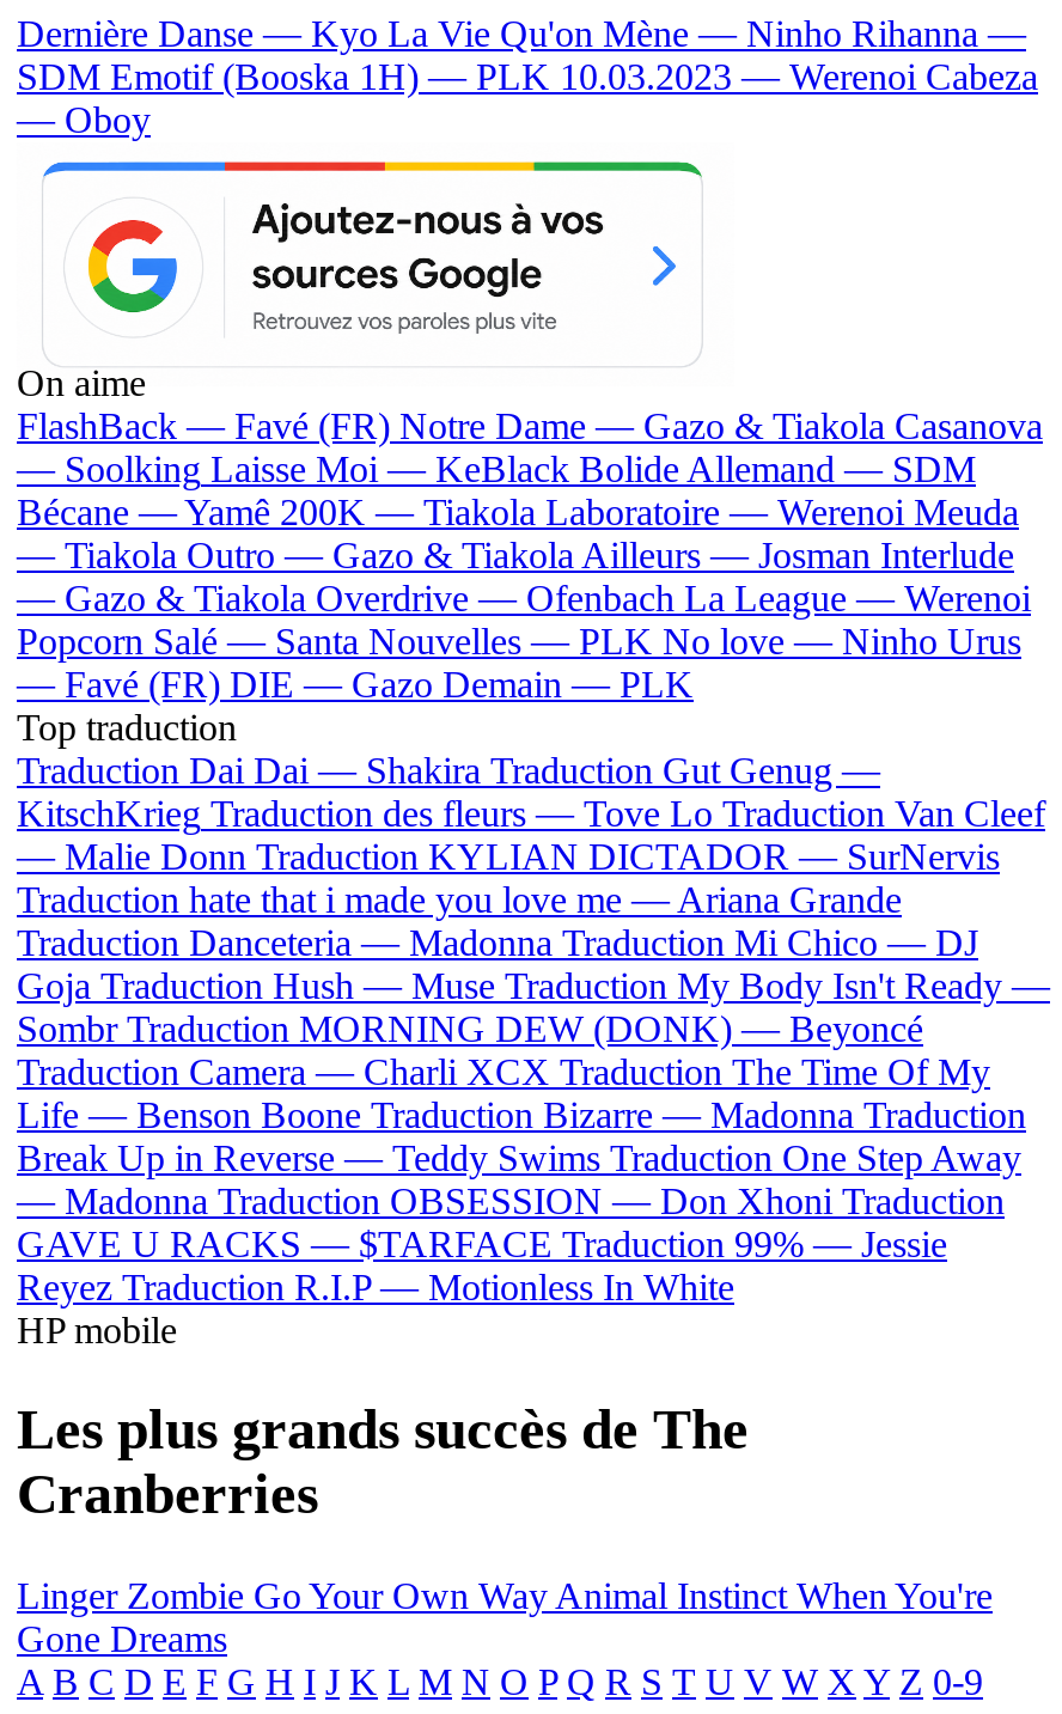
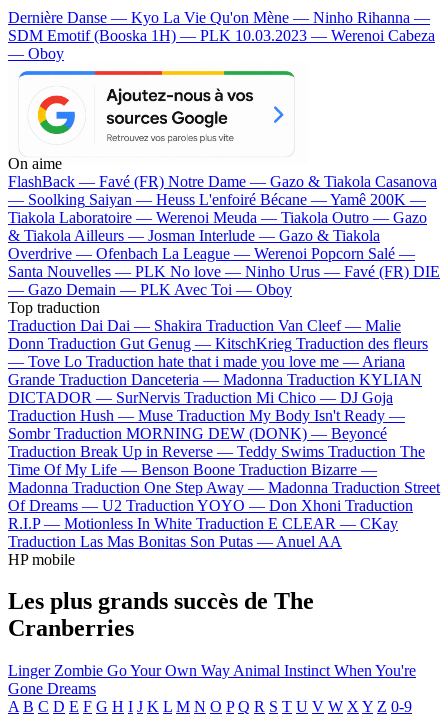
[17,447,1031,703] — Soolking Laisse Moi — KeBlack Bolide Allemand — SDM | Bécane — Yamê 200K — Tiakola Laboratoire — Werenoi Meuda | — Tiakola Outro — Gazo & Tiakola Ailleurs — Josman Interlude | — Gazo & Tiakola Overdrive — Ofenbach La League — Werenoi | Popcorn Salé — Santa Nouvelles — PLK No love — Ninho Urus | —Favé (FR) DIE — Gazo Demain — PLK -> [8,190,440,297] — Soolking Saiyan — Heuss L'enfoiré Bécane — Yamê 200K — | Tiakola Laboratoire — Werenoi Meuda — Tiakola Outro — Gazo | & Tiakola Ailleurs — Josman Interlude — Gazo & Tiakola | Overdrive — Ofenbach La League — Werenoi Popcorn Salé — | Santa Nouvelles — PLK No love — Ninho Urus — Favé (FR) DIE | — Gazo Demain — PLK Avec Toi — Oboy
[17,749,1050,1005] Traduction Dai Dai — Shakira Traduction Gut Genug — | KitschKrieg Traduction des fleurs — Tove Lo Traduction Van Cleef | — Malie Donn Traduction KYLIAN DICTADOR — SurNervis | Traduction hate that i made you love me — Ariana Grande | Traduction Danceteria — Madonna Traduction Mi Chico — DJ | Goja Traduction Hush — Muse Traduction My Body Isn't Ready — -> [8,316,428,423] Traduction Dai Dai — Shakira Traduction Van Cleef — Malie | Donn Traduction Gut Genug — KitschKrieg Traduction des fleurs | — Tove Lo Traduction hate that i made you love me — Ariana | Grande Traduction Danceteria — Madonna Traduction KYLIAN | DICTADOR — SurNervis Traduction Mi Chico — DJ Goja | Traduction Hush — Muse Traduction My Body Isn't Ready —
[17,1050,1026,1306] Traduction Camera — Charli XCX Traduction The Time Of My | Life — Benson Boone Traduction Bizarre — Madonna Traduction | Break Up in Reverse — Teddy Swims Traduction One Step Away | — Madonna Traduction OBSESSION — Don Xhoni Traduction | GAVE U RACKS — $TARFACE Traduction 99% — Jessie | Reyez Traduction R.I.P — Motionless In White -> [8,442,440,549] Traduction Break Up in Reverse — Teddy Swims Traduction The | Time Of My Life — Benson Boone Traduction Bizarre — | Madonna Traduction One Step Away — Madonna Traduction Street | Of Dreams — U2 Traduction YOYO — Don Xhoni Traduction | R.I.P — Motionless In White Traduction E CLEAR — CKay | Traduction Las Mas Bonitas Son Putas — Anuel AA

